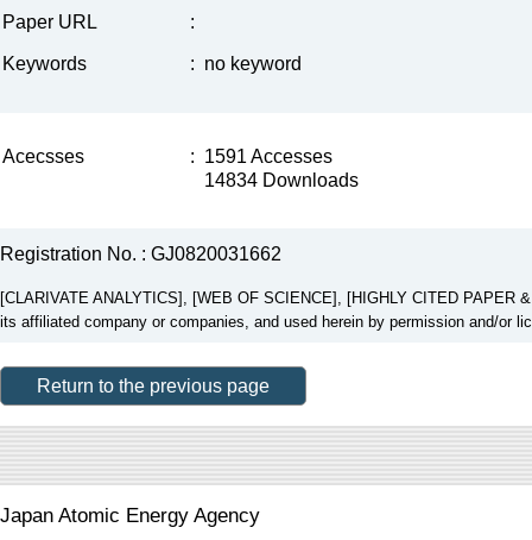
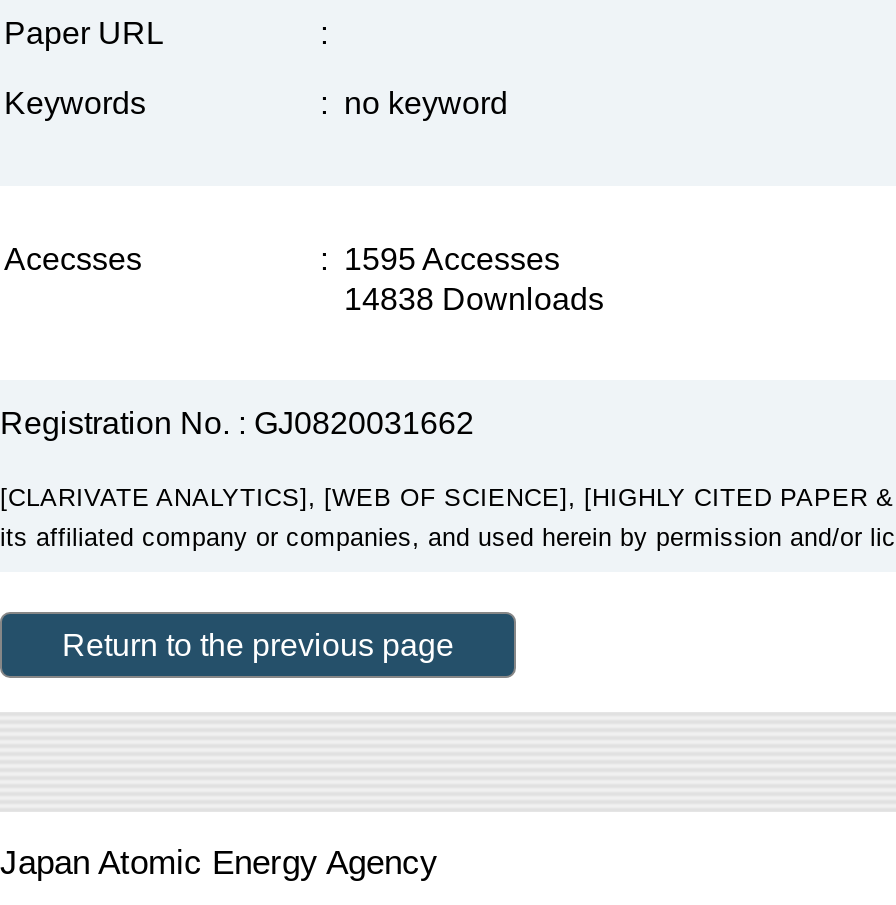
[190,147,332,167] : 1591 Accesses -> [320,243,560,277] : 1595 Accesses
[204,170,359,191] 14834 Downloads -> [344,283,604,317] 14838 Downloads

